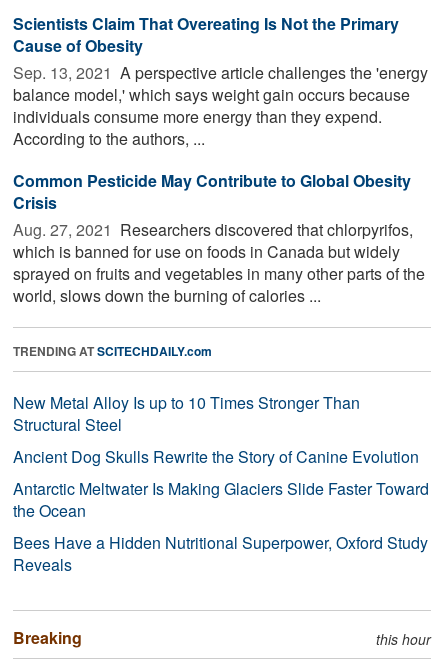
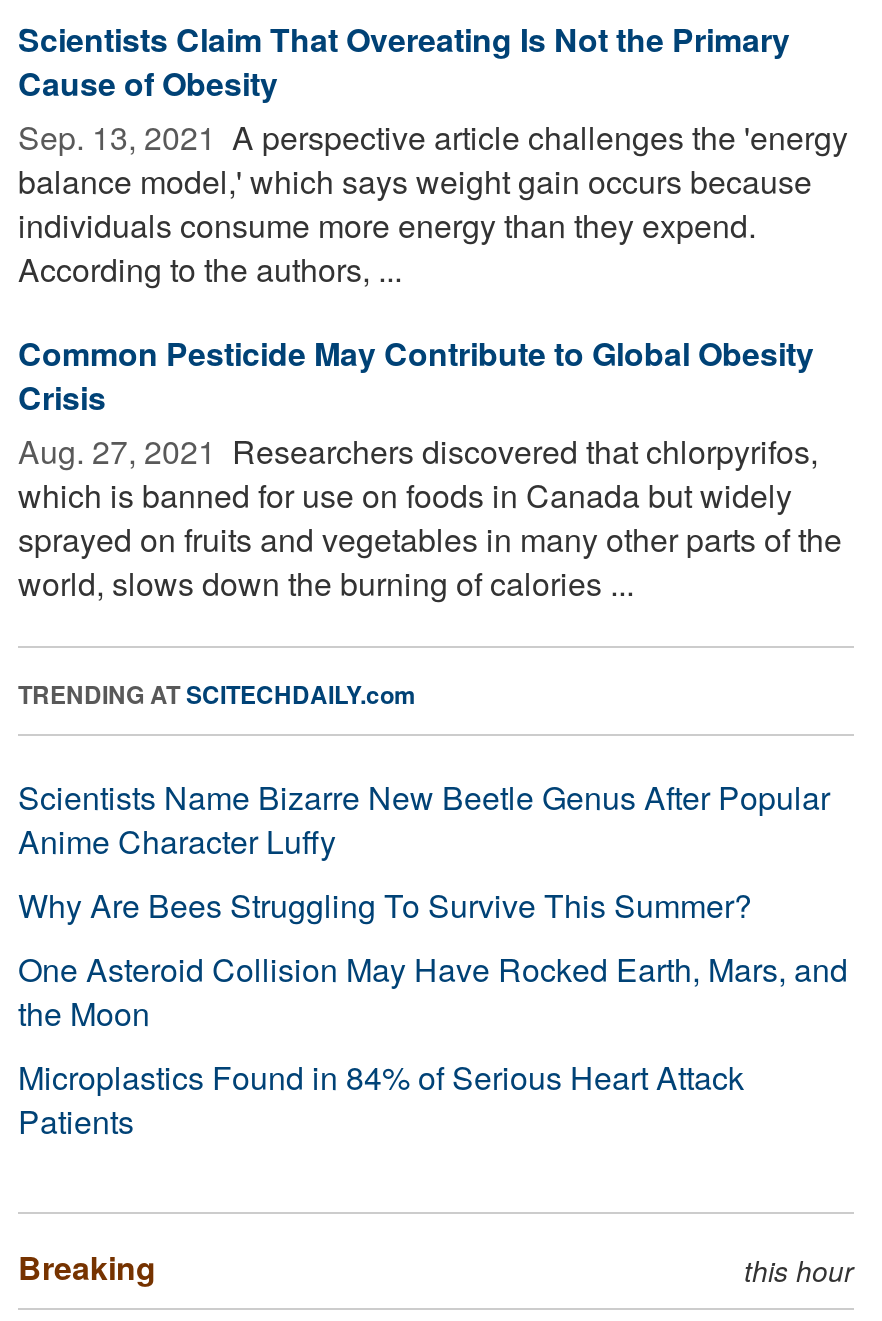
[13,391,429,576] New Metal Alloy Is up to 10 Times Stronger Than | Structural Steel | Ancient Dog Skulls Rewrite the Story of Canine Evolution | Antarctic Meltwater Is Making Glaciers Slide Faster Toward | the Ocean | Bees Have a Hidden Nutritional Superpower, Oxford Study | Reveals -> [18,774,848,1144] Scientists Name Bizarre New Beetle Genus After Popular | Anime Character Luffy | Why Are Bees Struggling To Survive This Summer? | One Asteroid Collision May Have Rocked Earth, Mars, and | the Moon | Microplastics Found in 84% of Serious Heart Attack | Patients

